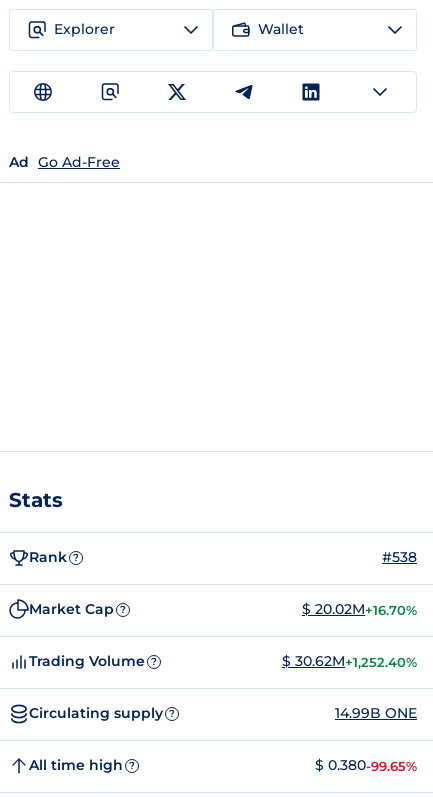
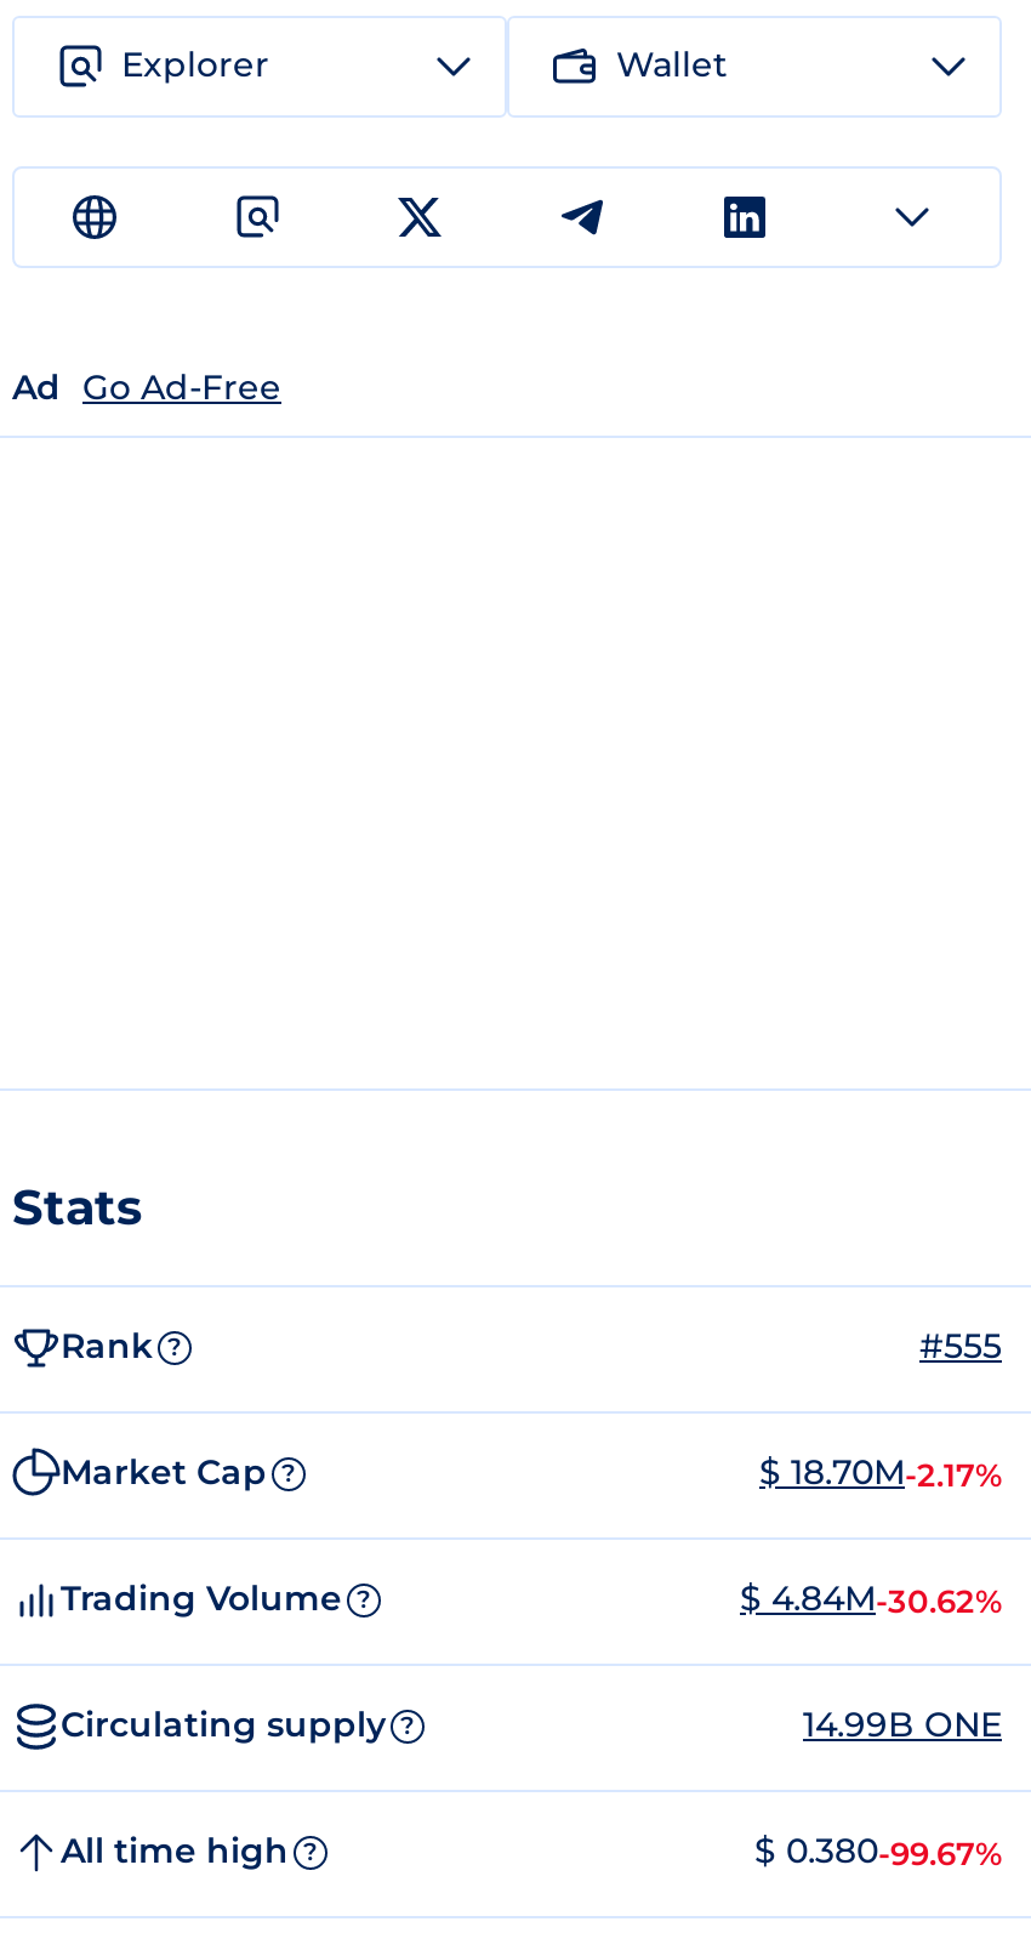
[382,548,417,566] #538 -> [919,1324,1002,1368] #555
[302,600,417,618] $ 20.02M+16.70% -> [759,1451,1002,1494] $ 18.70M-2.17%
[282,652,417,670] $ 30.62M+1,252.40% -> [740,1577,1002,1620] $ 4.84M-30.62%
[315,756,417,774] $ 0.380-99.65% -> [754,1829,1002,1873] $ 0.380-99.67%

